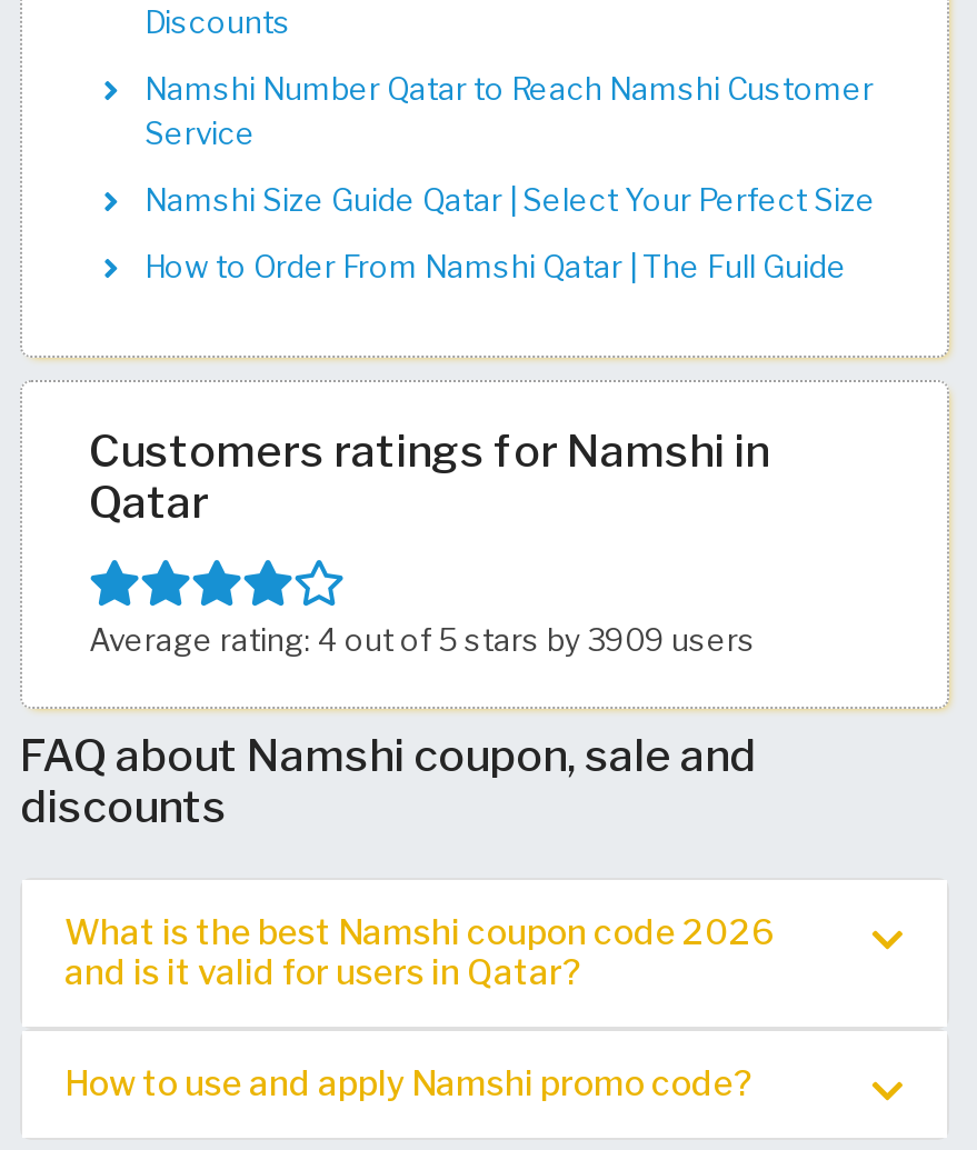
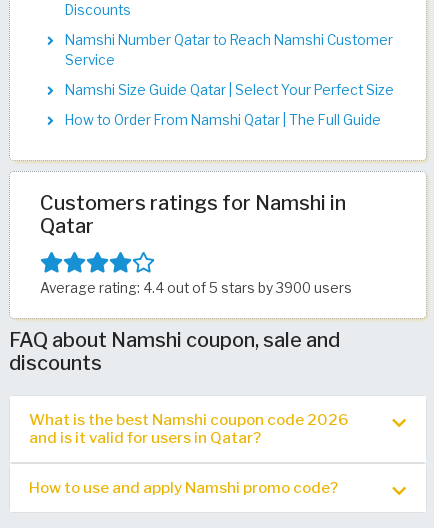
[89,622,756,658] Average rating: 4 out of 5 stars by 3909 users -> [40,280,352,296] Average rating: 4.4 out of 5 stars by 3900 users

